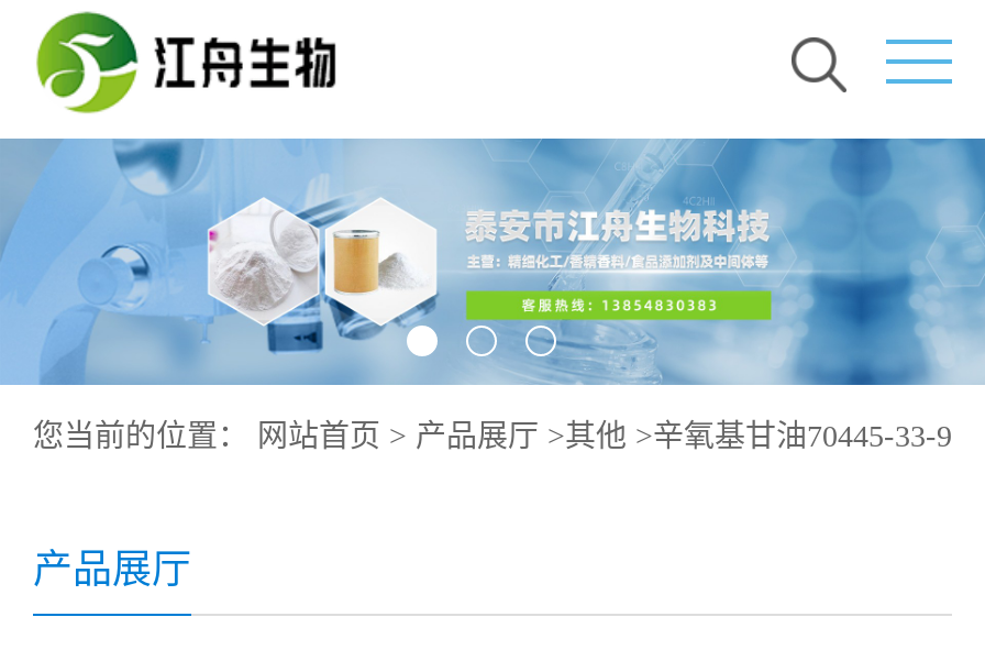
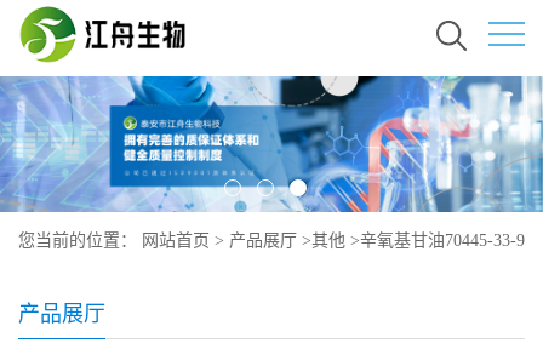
[7,136,978,387] [image] -> [4,75,539,212] [image]

